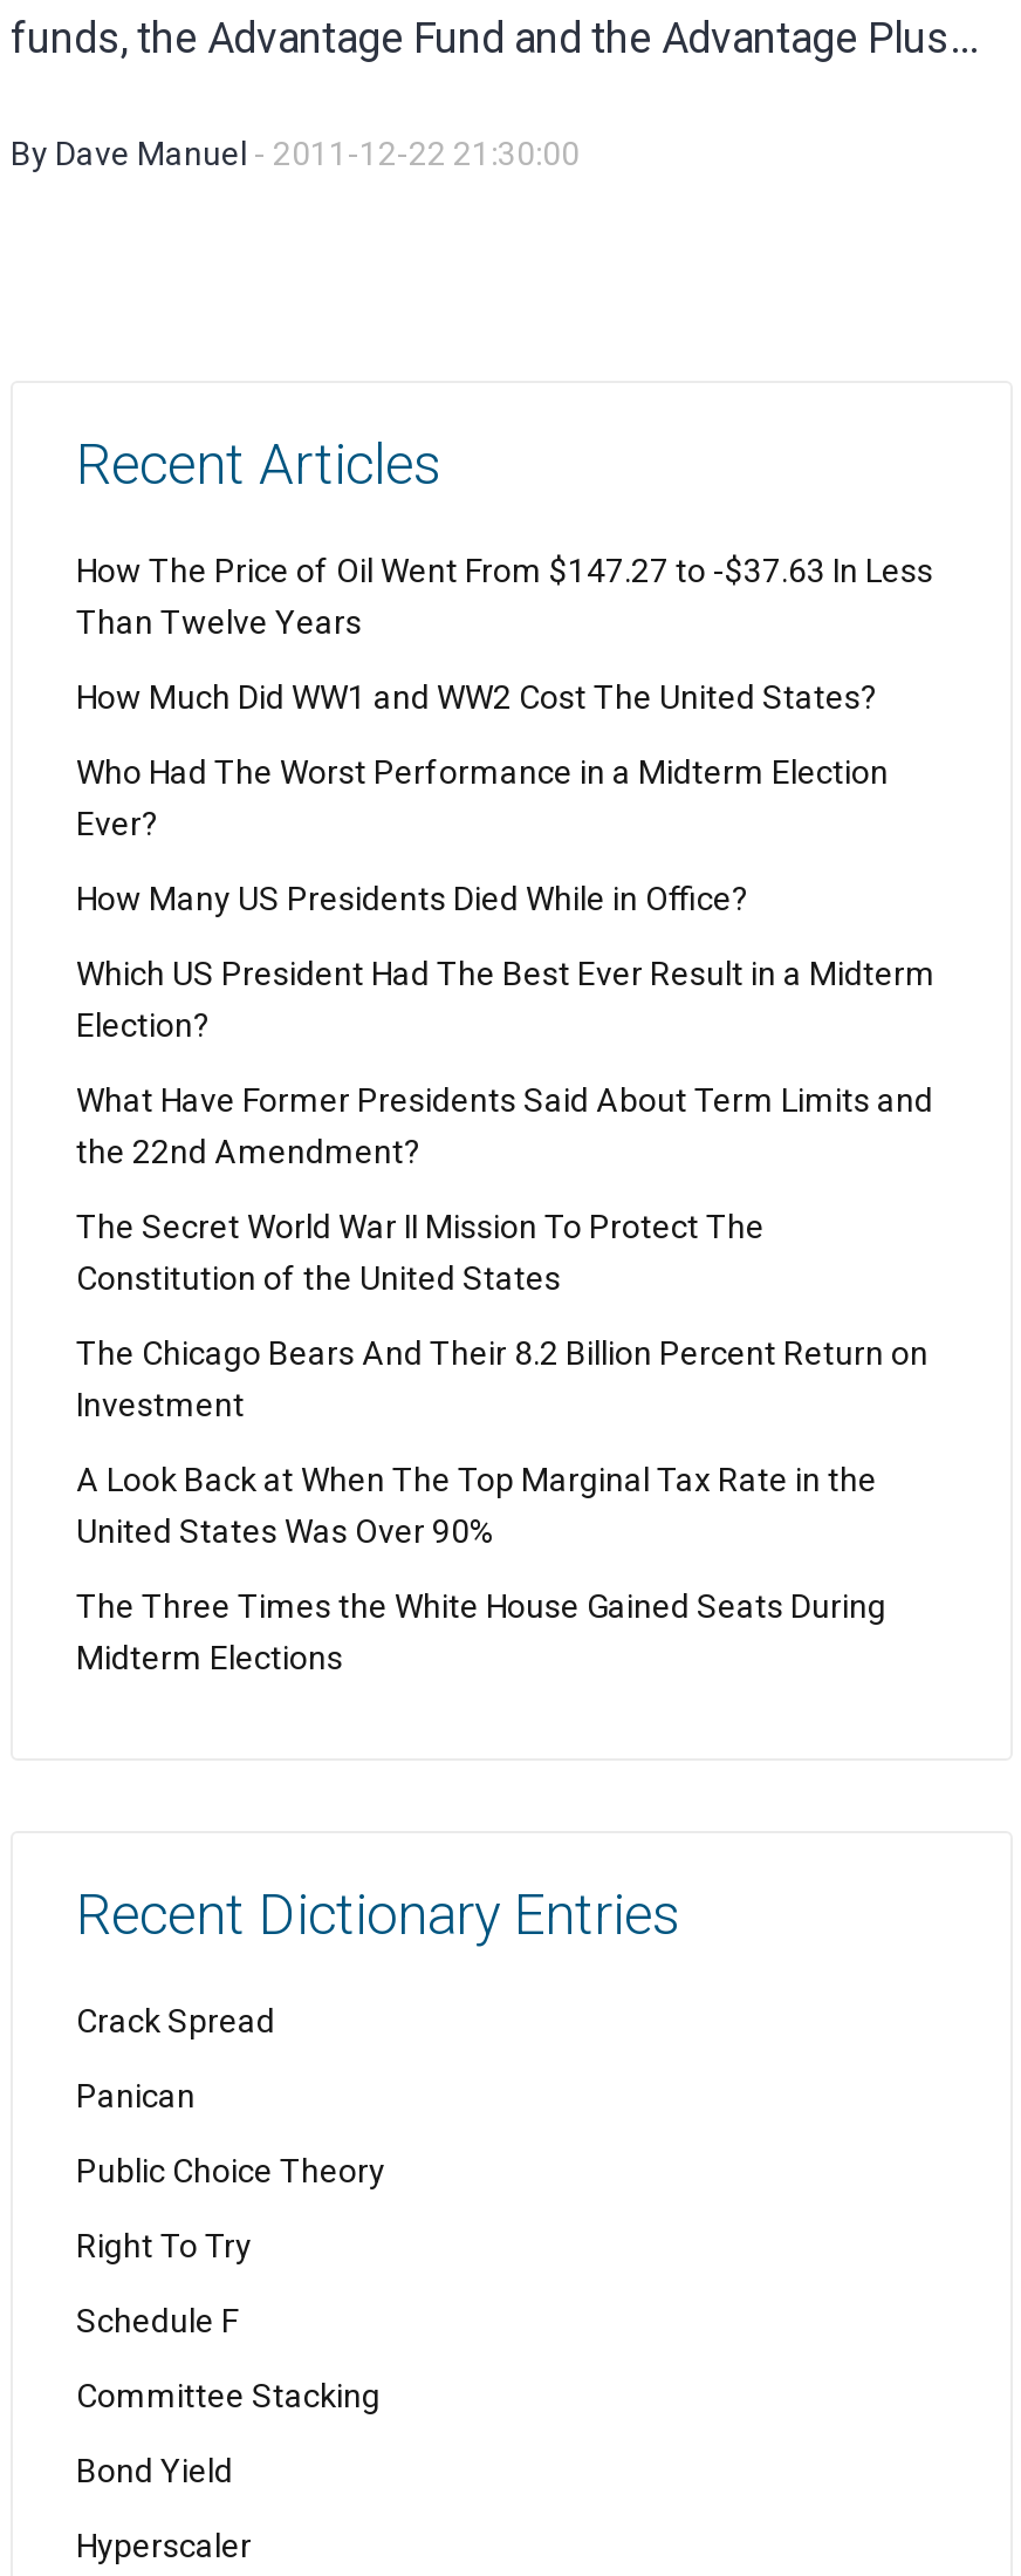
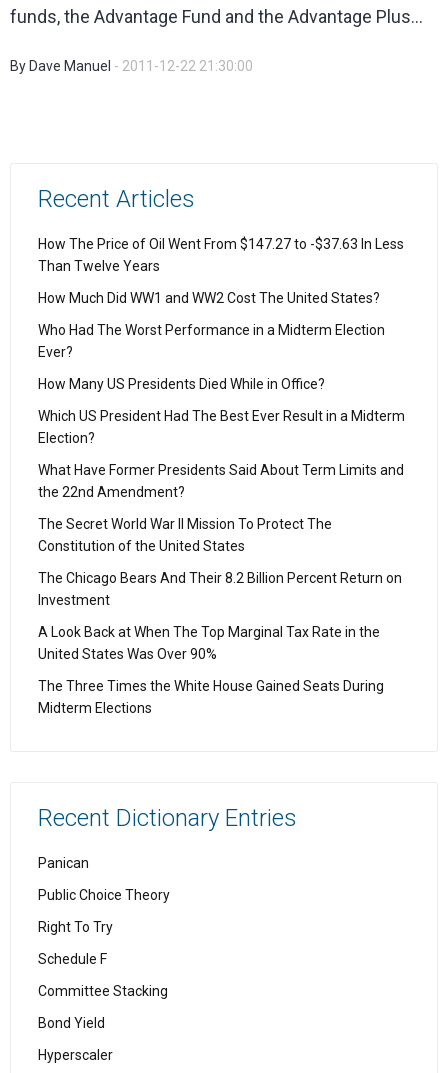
[76,2002,275,2039] Crack Spread -> none

